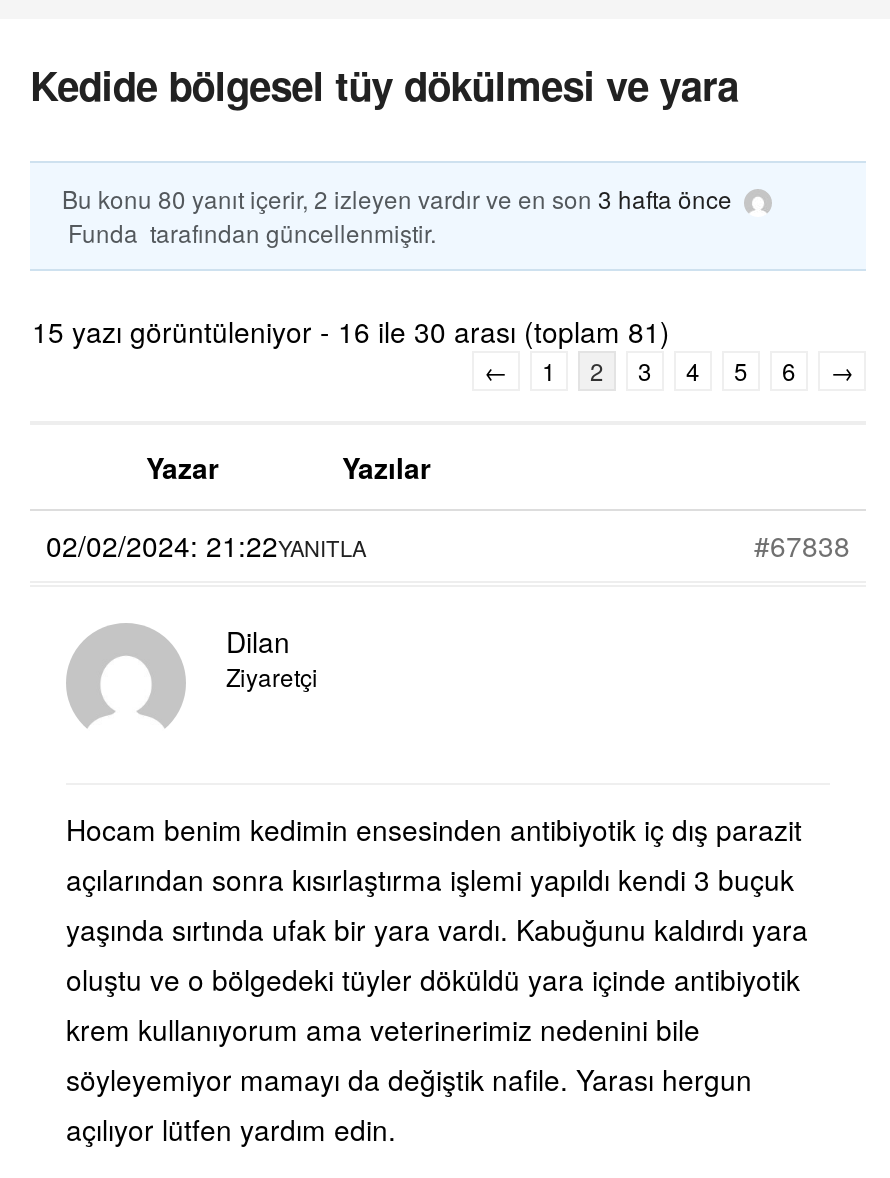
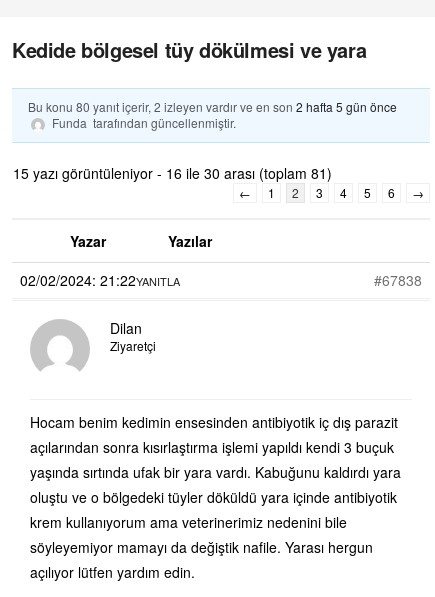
[62,181,732,215] Bu konu 80 yanıt içerir, 2 izleyen vardır ve en son 3 hafta önce -> [28,98,397,115] Bu konu 80 yanıt içerir, 2 izleyen vardır ve en son 2 hafta 5 gün önce

